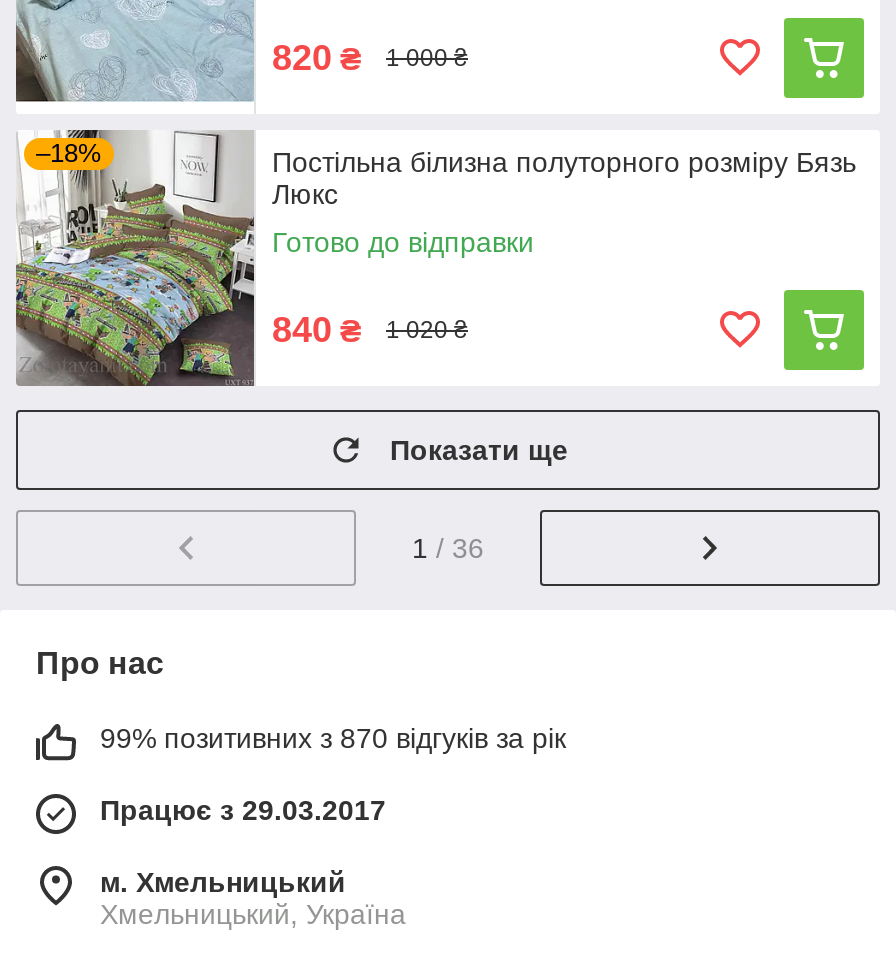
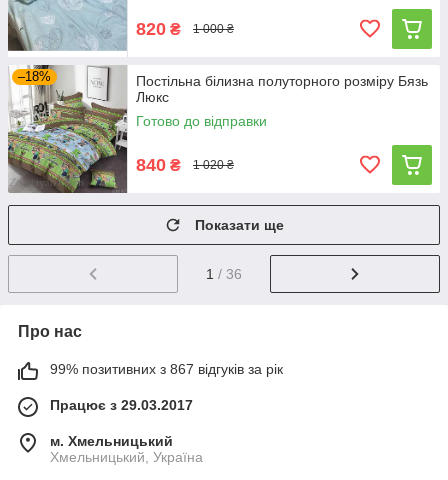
[100,722,566,754] 99% позитивних з 870 відгуків за рік -> [50,361,283,377] 99% позитивних з 867 відгуків за рік

